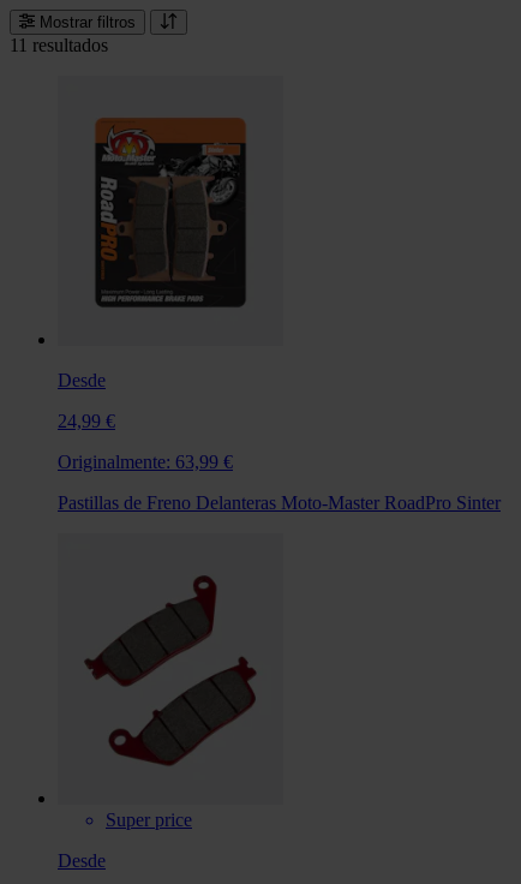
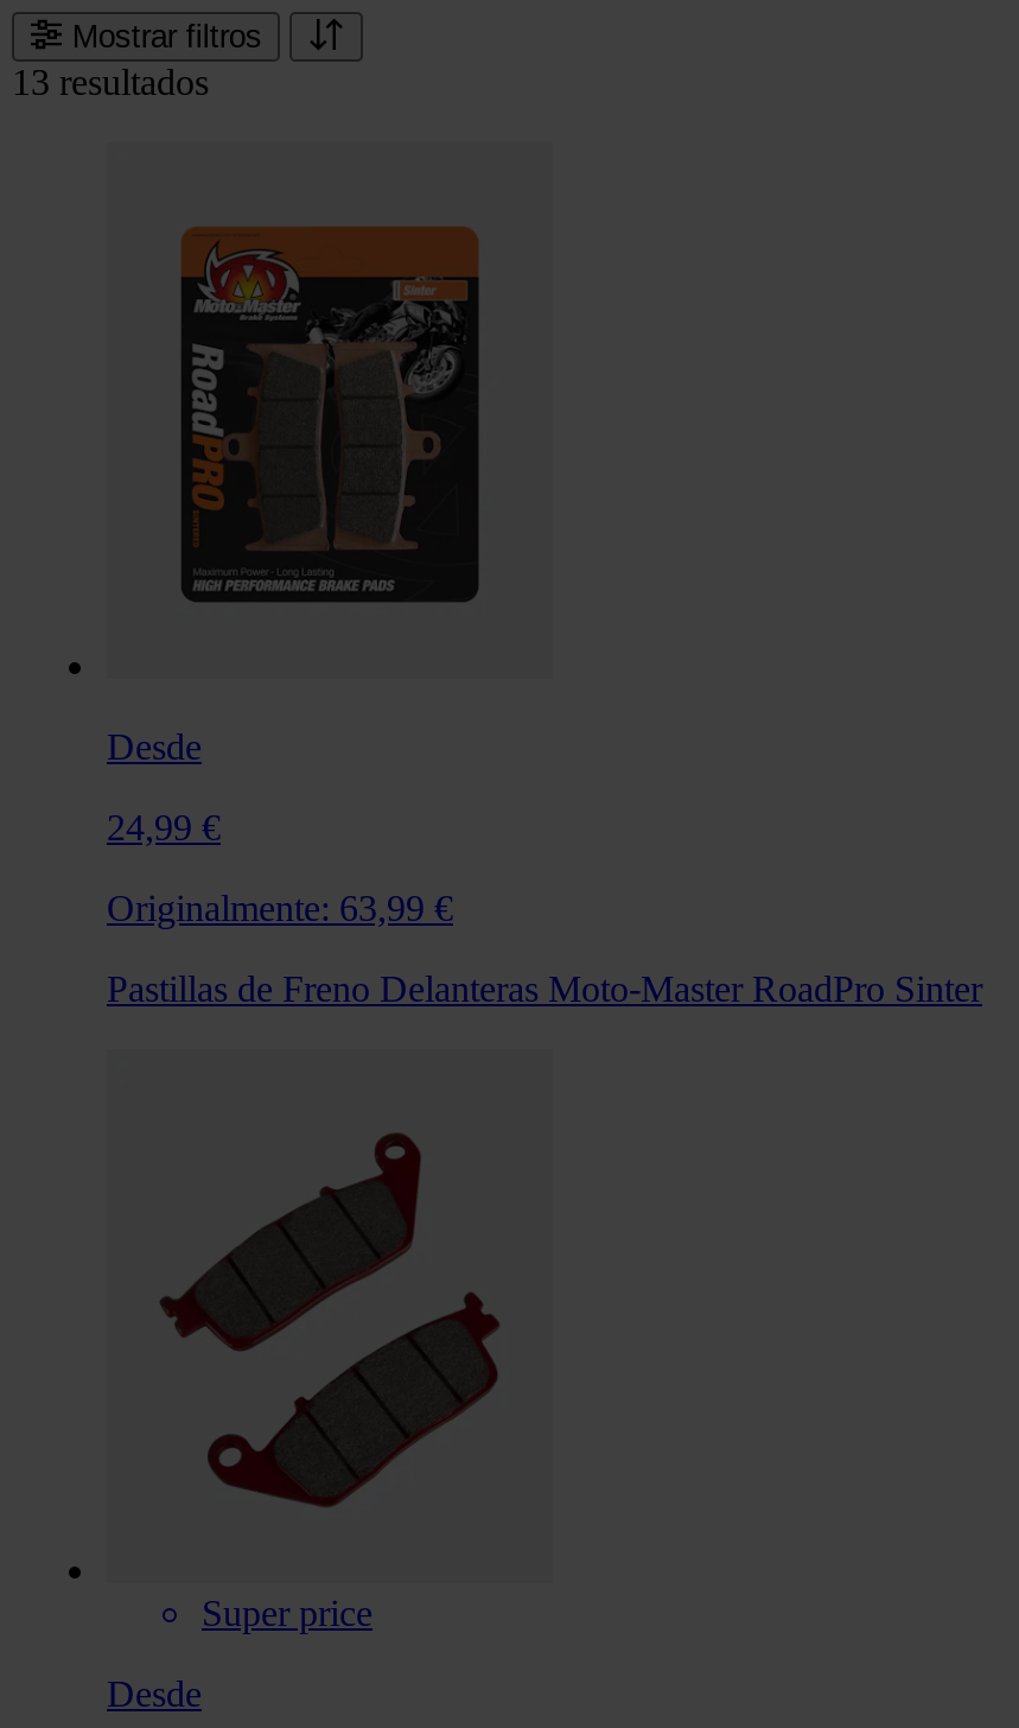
[10,34,108,55] 11 resultados -> [12,61,209,101] 13 resultados

